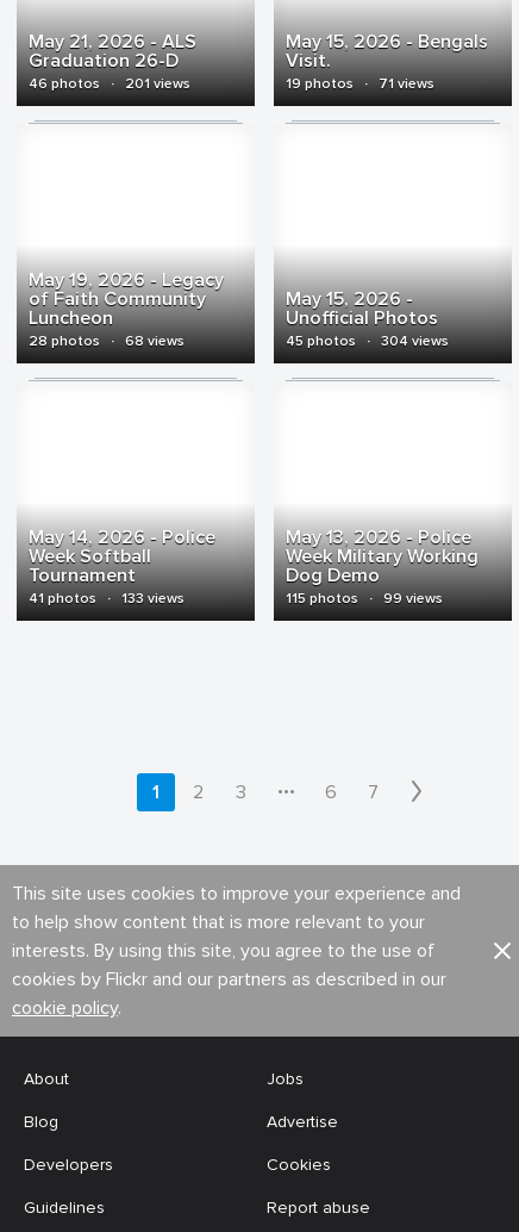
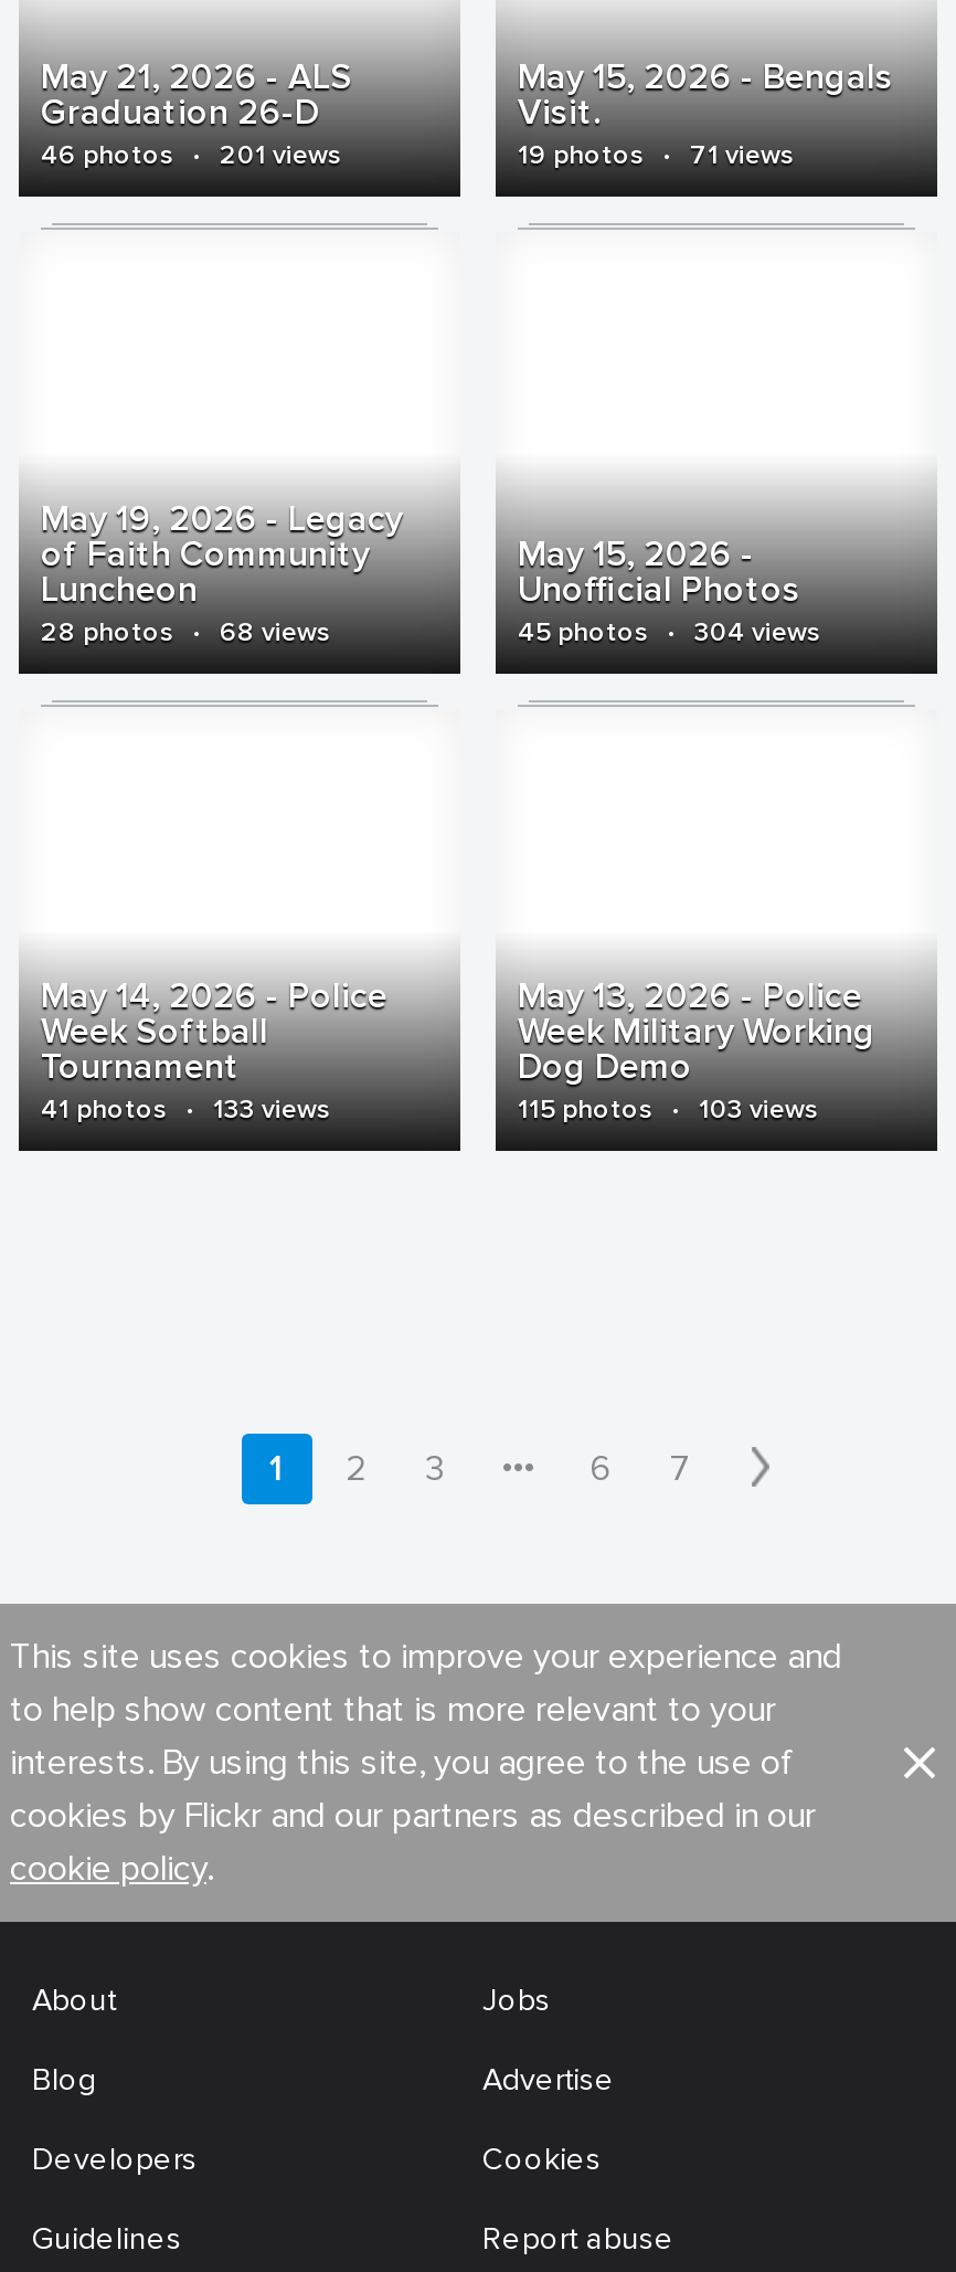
[286,590,443,608] 115 photos · 99 views -> [518,1093,818,1127] 115 photos · 103 views

